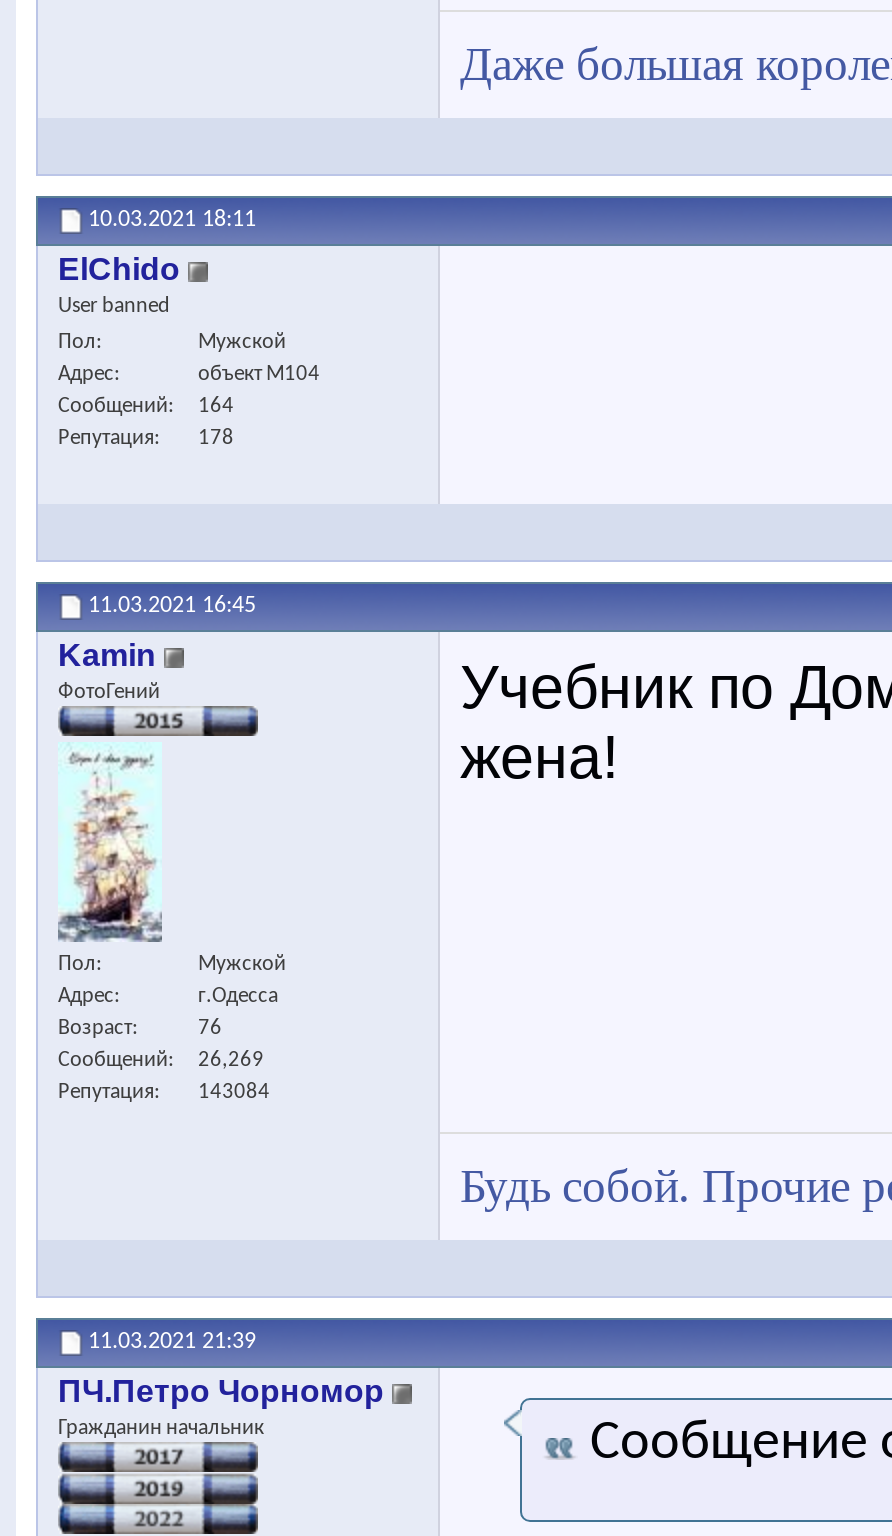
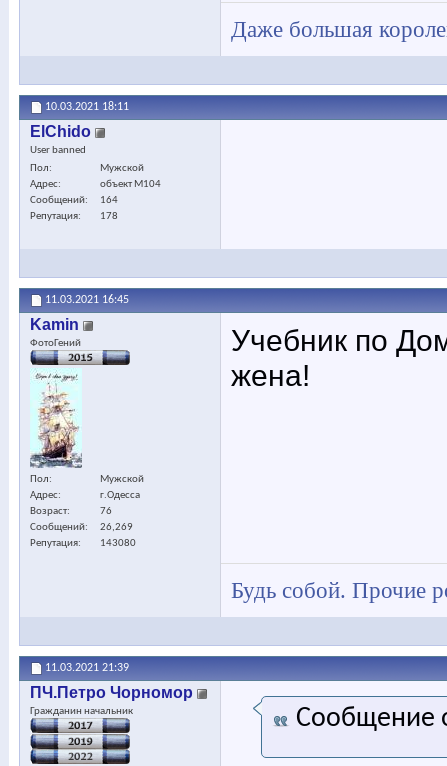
[58,1082,270,1104] Репутация 143084 -> [30,538,136,549] Репутация 143080

